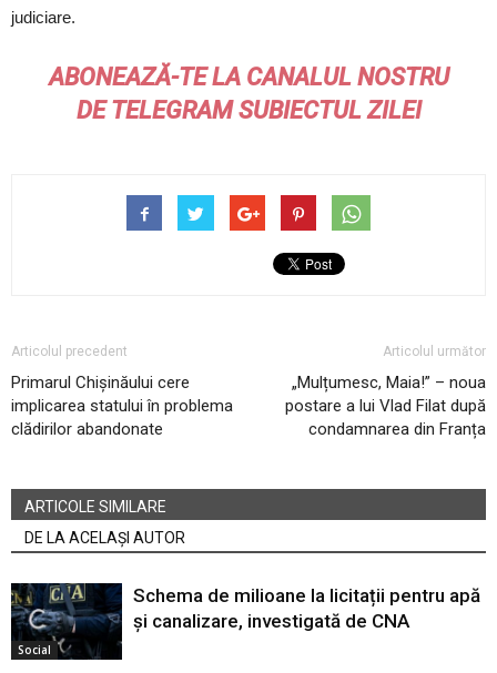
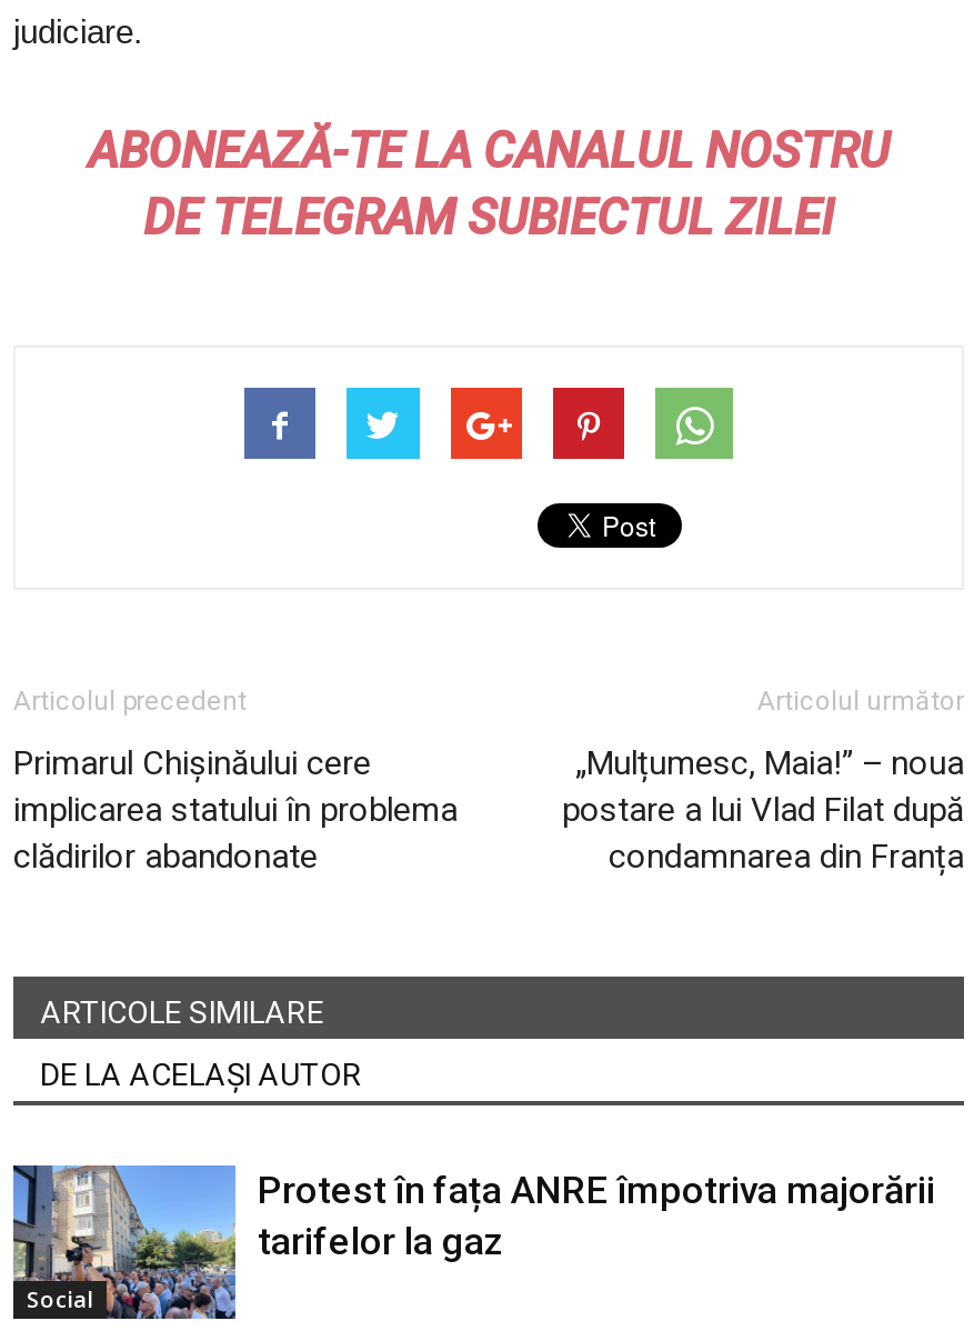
[10,582,480,661] [image] | Schema de milioane la licitații pentru apă | și canalizare, investigată de CNA -> [11,1163,935,1321] [image] | Protest în fața ANRE împotriva majorării | tarifelor la gaz

